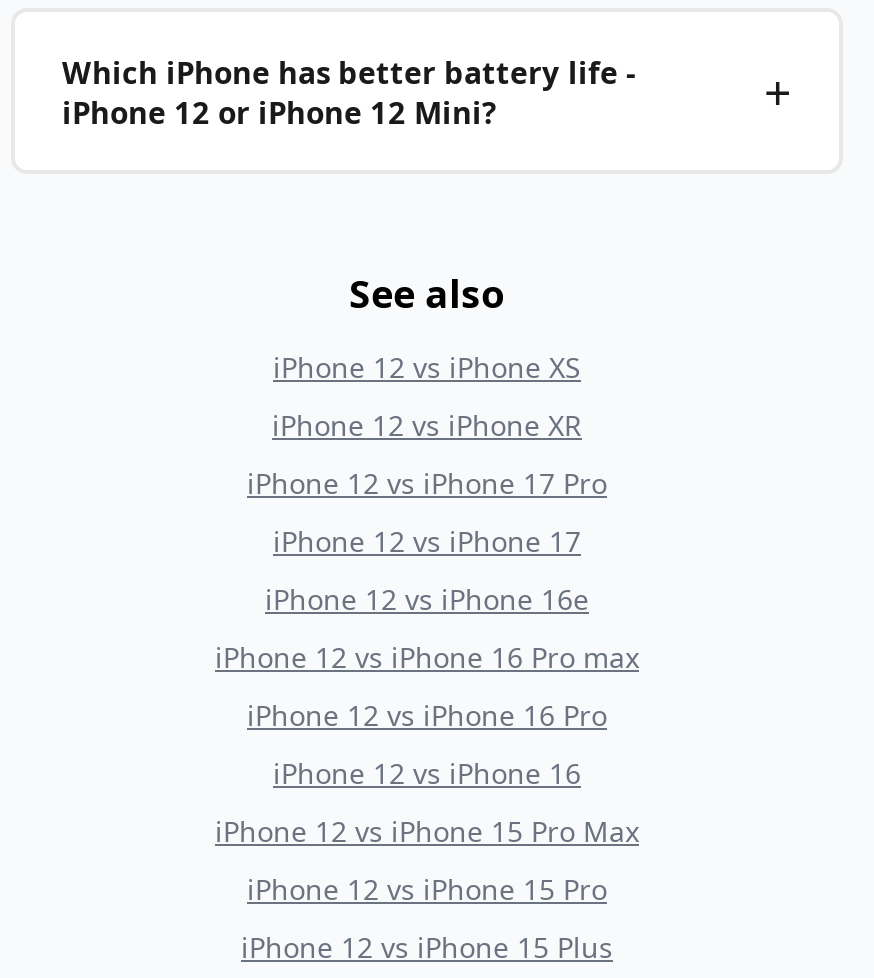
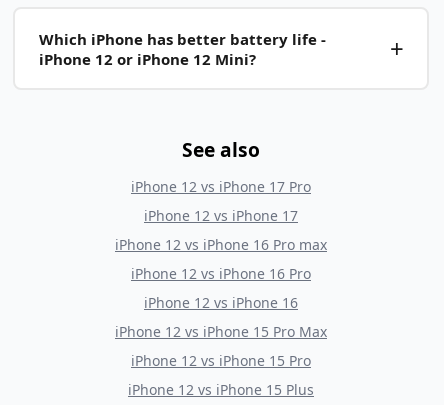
[272,349,582,445] iPhone 12 vs iPhone XS | iPhone 12 vs iPhone XR -> none
[265,581,589,619] iPhone 12 vs iPhone 16e -> none

